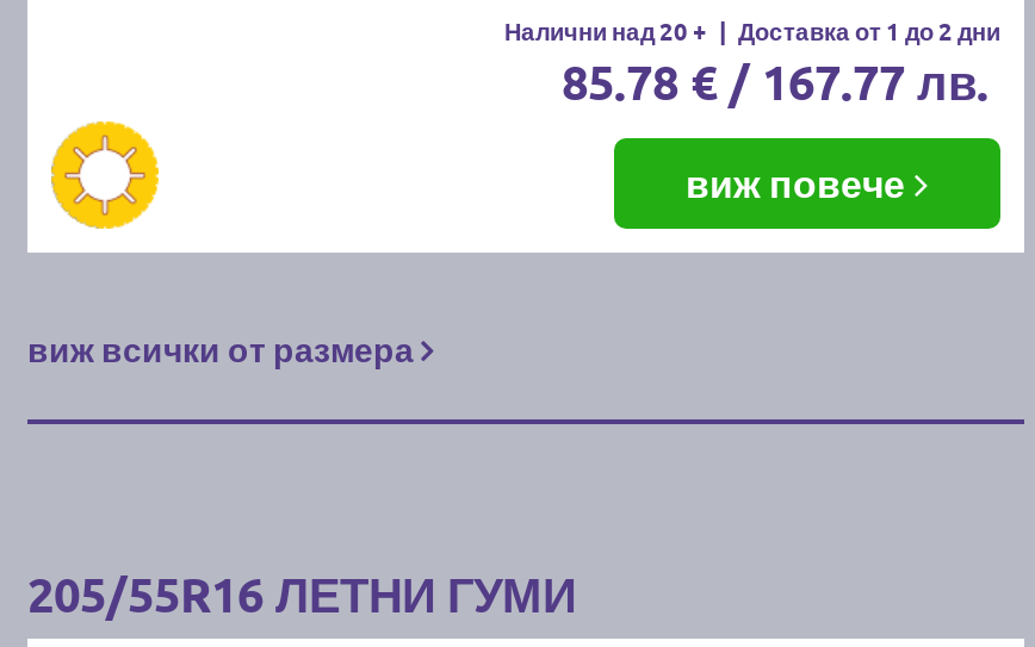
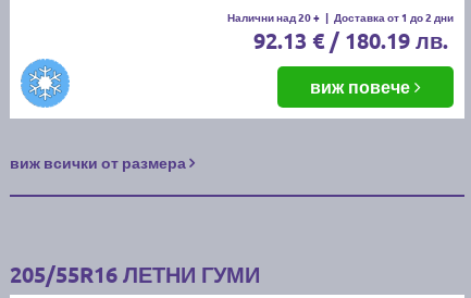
[562,50,988,112] 85.78 € / 167.77 лв. -> [253,26,448,54] 92.13 € / 180.19 лв.
[49,119,161,231] [image] -> [20,58,71,109] [image]

